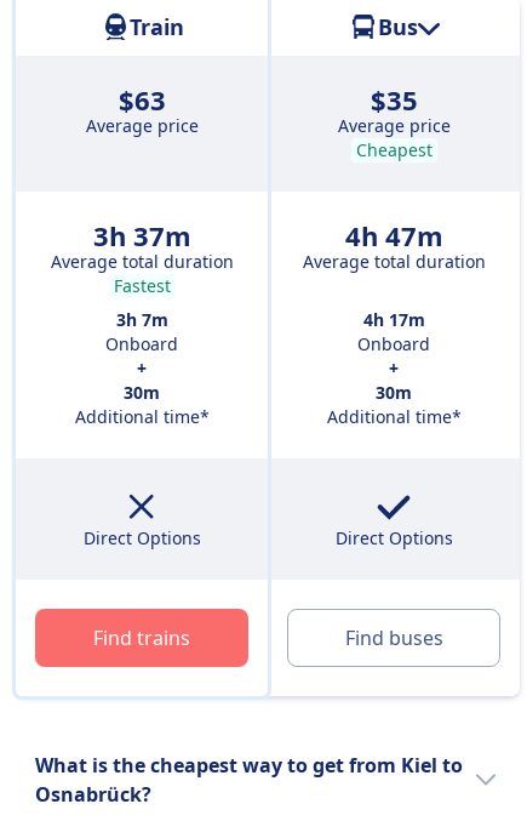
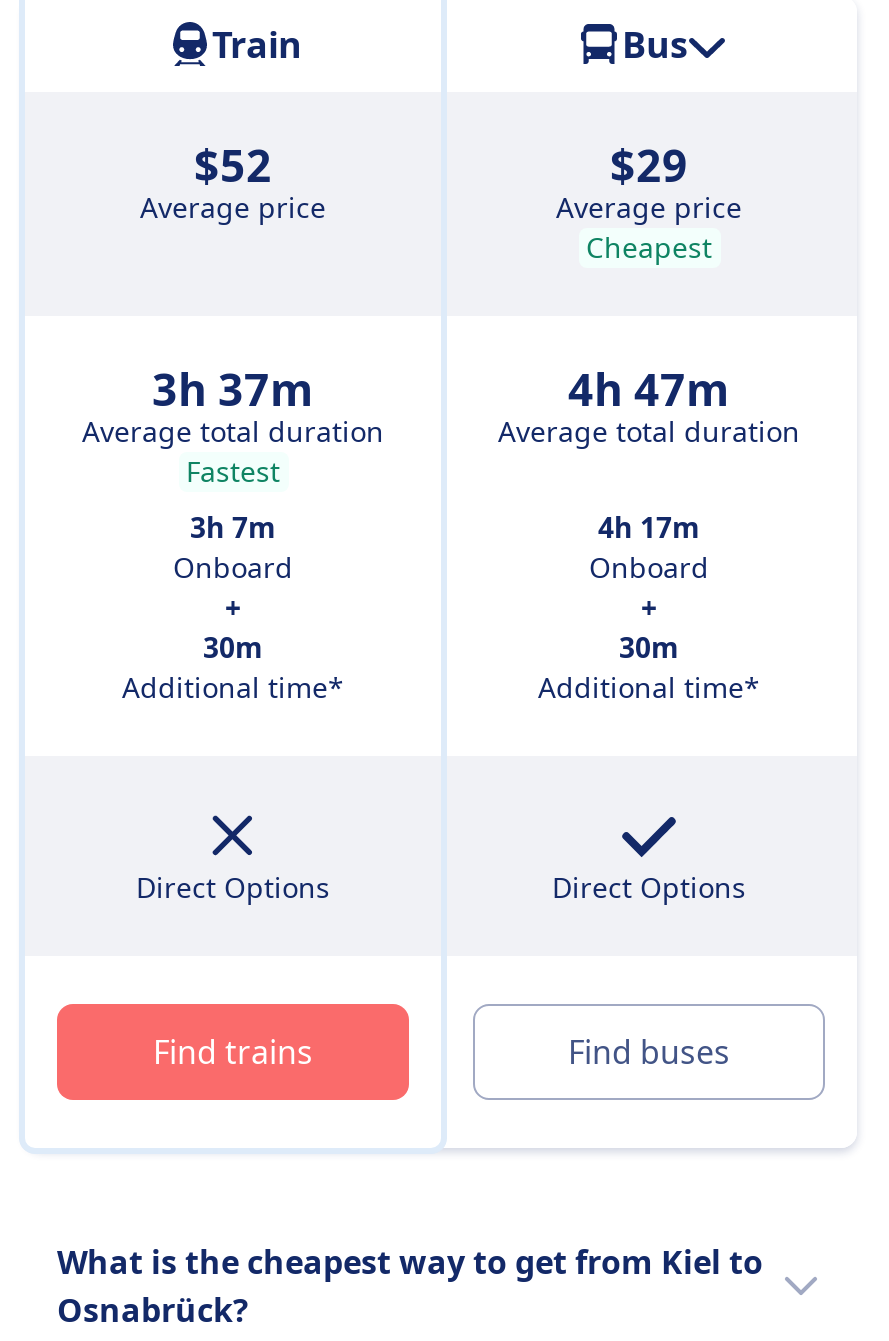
[118,81,165,118] $63 -> [194,134,272,194] $52
[370,81,417,118] $35 -> [610,134,688,194] $29

